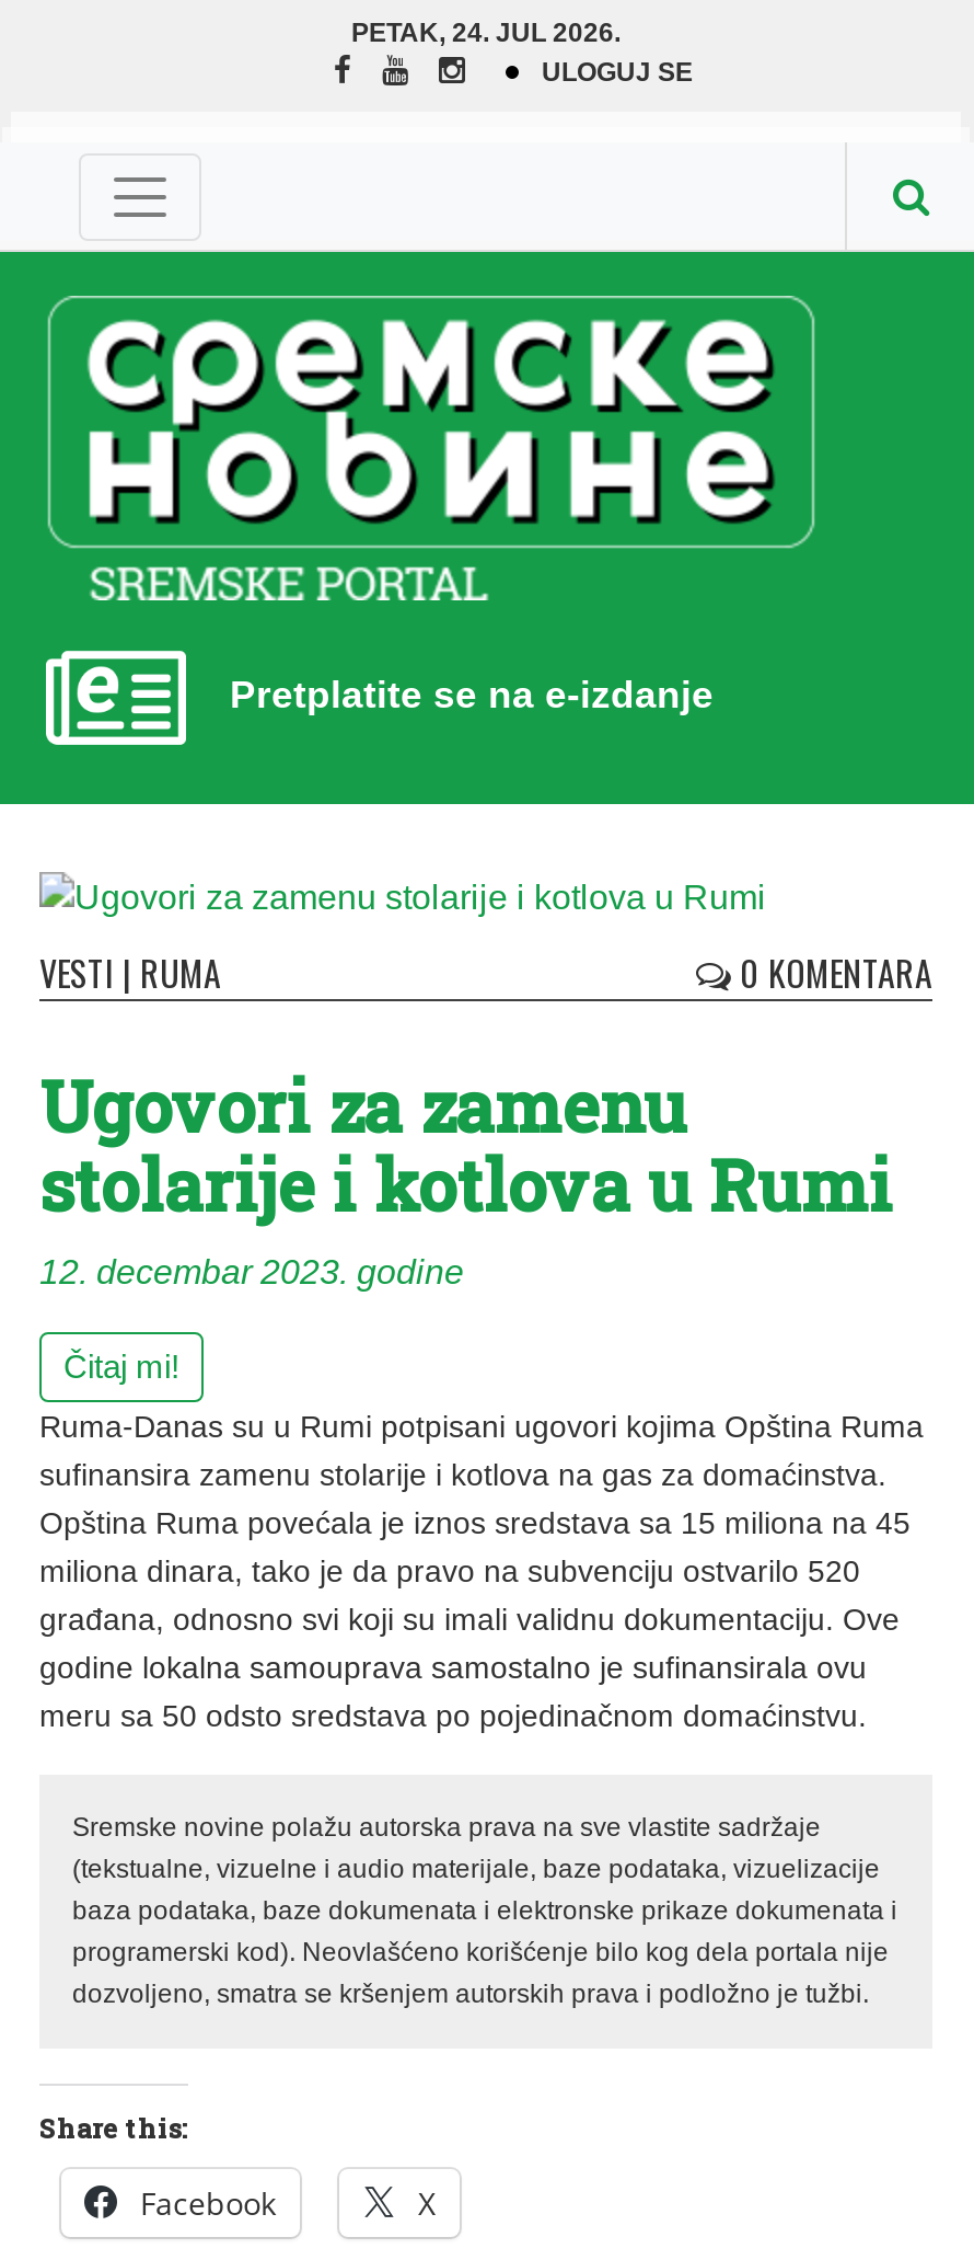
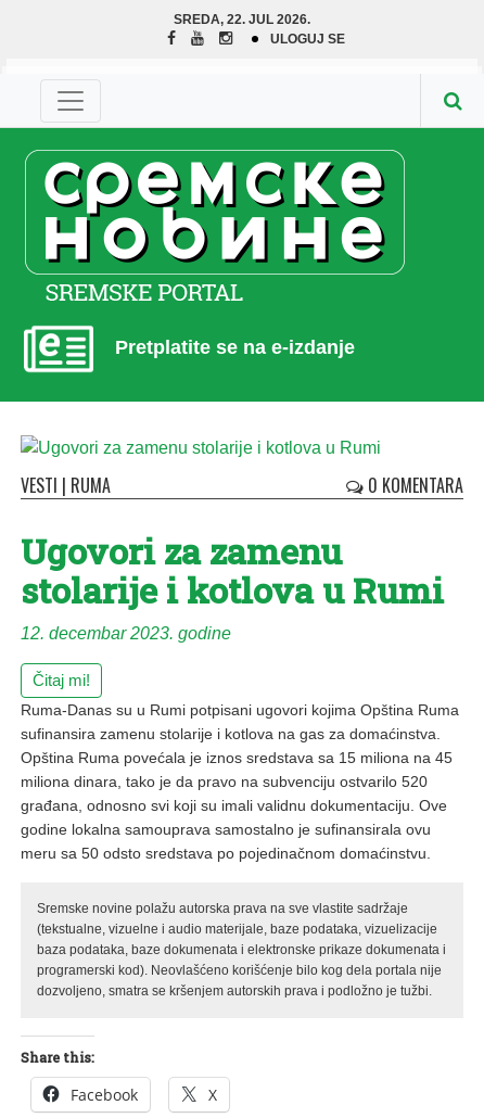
[351,18,621,48] PETAK, 24. JUL 2026. -> [174,12,310,27] SREDA, 22. JUL 2026.

